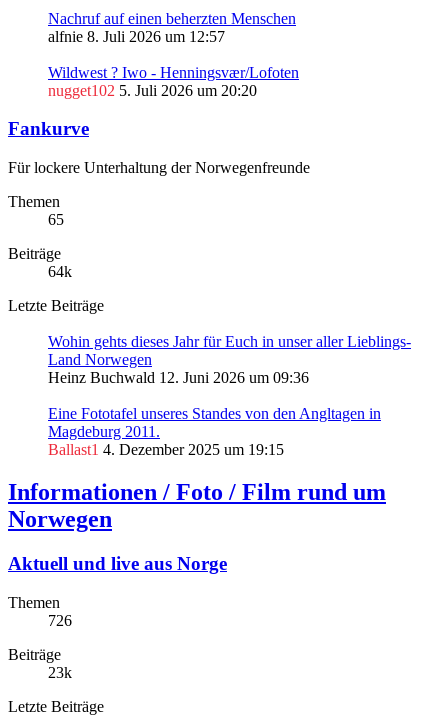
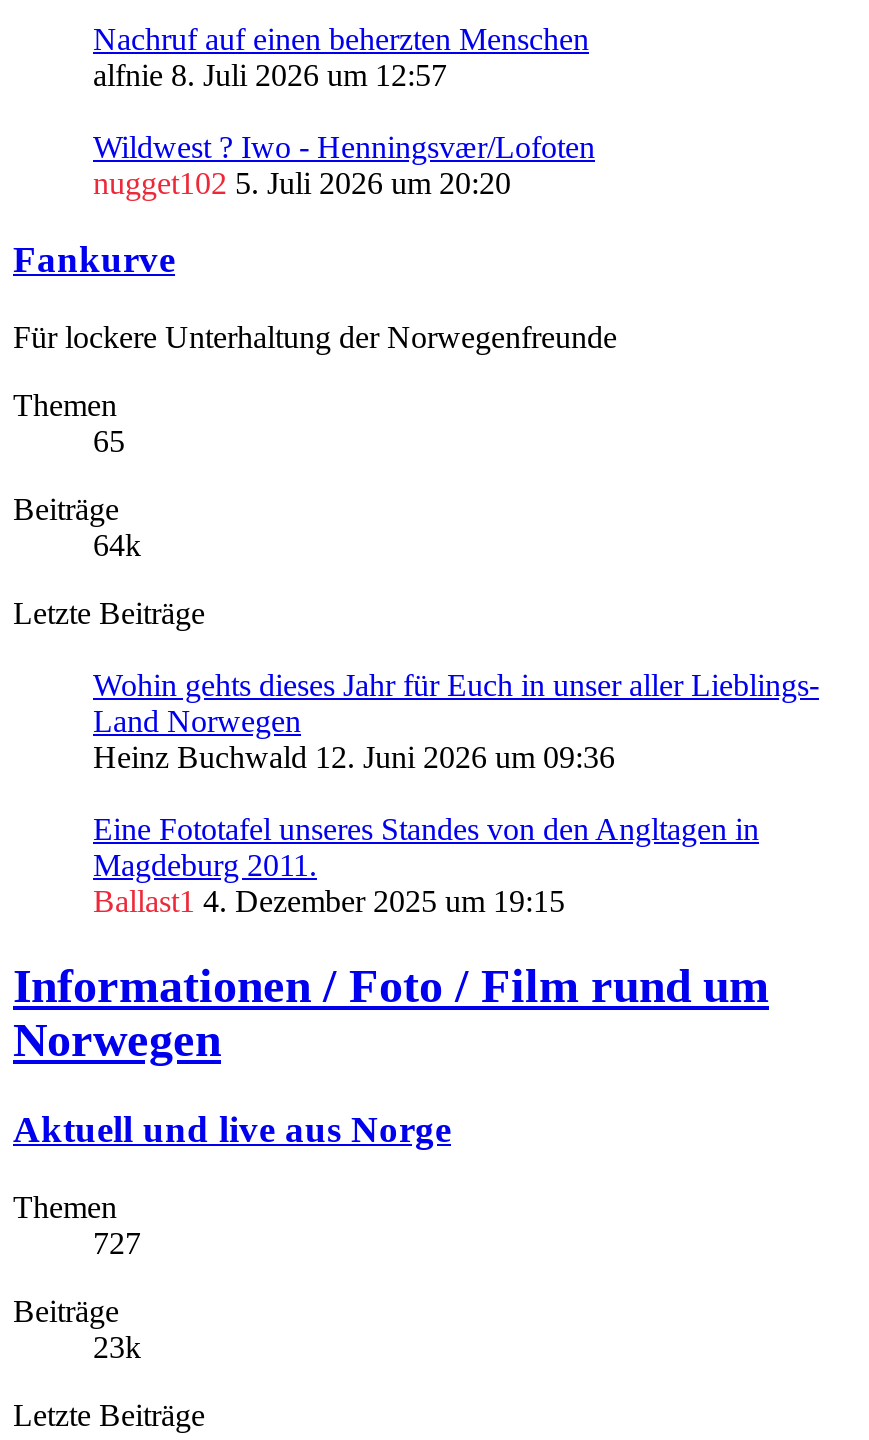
[48,612,72,629] 726 -> [93,1225,141,1259] 727

